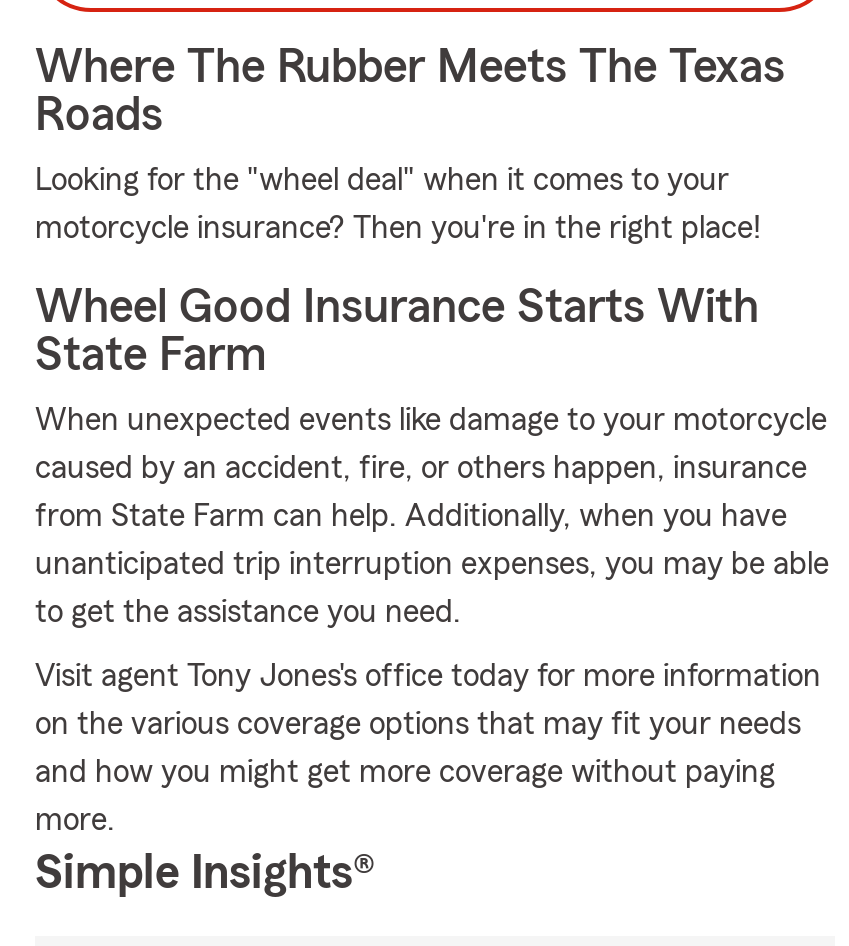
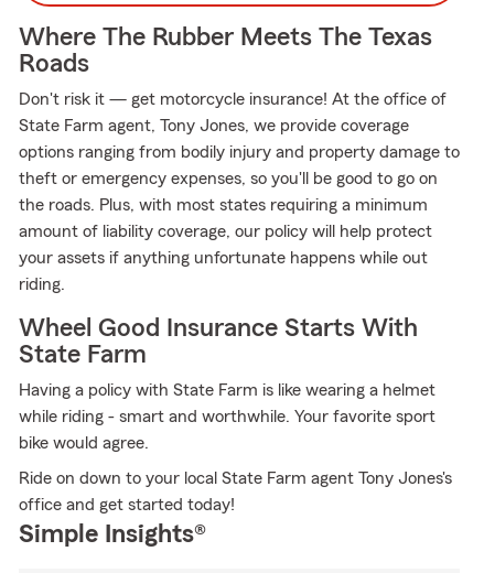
[35,164,761,244] Looking for the "wheel deal" when it comes to your | motorcycle insurance? Then you're in the right place! -> [19,90,460,293] Don't risk it — get motorcycle insurance! At the office of | State Farm agent, Tony Jones, we provide coverage | options ranging from bodily injury and property damage to | theft or emergency expenses, so you'll be good to go on | the roads. Plus, with most states requiring a minimum | amount of liability coverage, our policy will help protect | your assets if anything unfortunate happens while out | riding.
moved [35,284,759,380] -> [19,315,418,368]: Wheel Good Insurance Starts With | State Farm
[35,404,829,836] When unexpected events like damage to your motorcycle | caused by an accident, fire, or others happen, insurance | from State Farm can help. Additionally, when you have | unanticipated trip interruption expenses, you may be able | to get the assistance you need. | Visit agent Tony Jones's office today for more information | on the various coverage options that may fit your needs | and how you might get more coverage without paying | more. -> [19,381,452,513] Having a policy with State Farm is like wearing a helmet | while riding - smart and worthwhile. Your favorite sport | bike would agree. | Ride on down to your local State Farm agent Tony Jones's | office and get started today!

